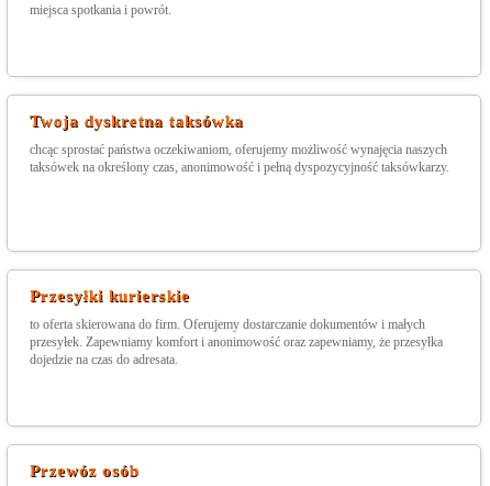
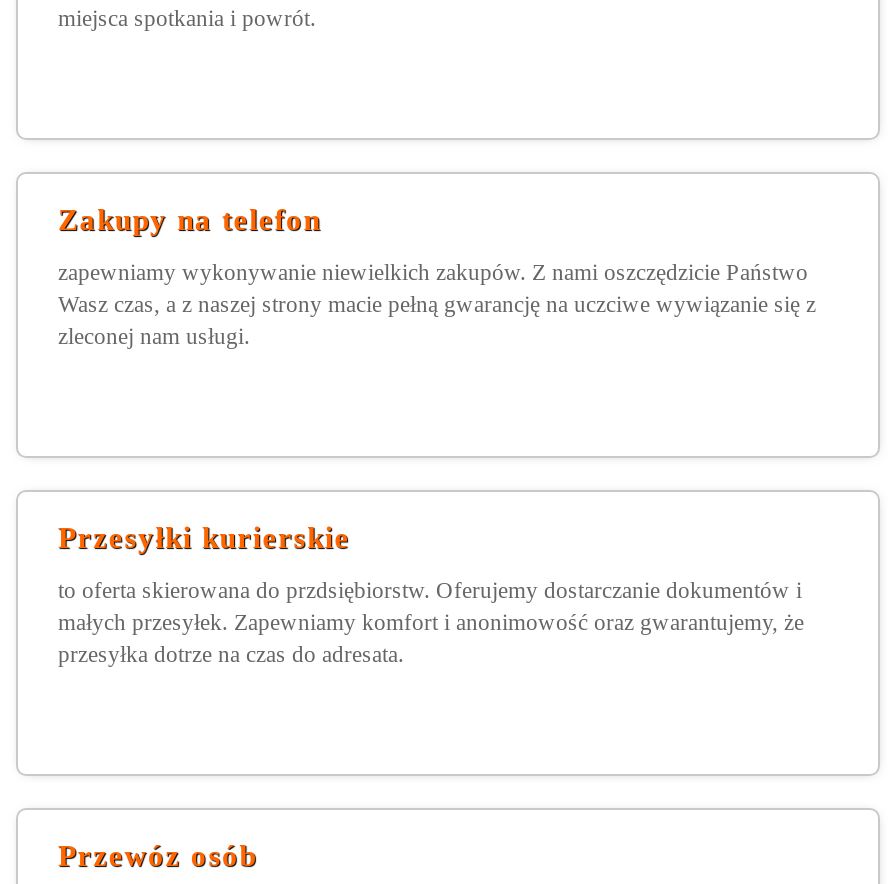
[30,112,244,130] Twoja dyskretna taksówka -> [58,204,321,236] Zakupy na telefon
[30,143,449,174] chcąc sprostać państwa oczekiwaniom, oferujemy możliwość wynajęcia naszych | taksówek na określony czas, anonimowość i pełną dyspozycyjność taksówkarzy. -> [58,260,816,348] zapewniamy wykonywanie niewielkich zakupów. Z nami oszczędzicie Państwo | Wasz czas, a z naszej strony macie pełną gwarancję na uczciwe wywiązanie się z | zleconej nam usługi.
[30,318,443,366] to oferta skierowana do firm. Oferujemy dostarczanie dokumentów i małych | przesyłek. Zapewniamy komfort i anonimowość oraz zapewniamy, że przesyłka | dojedzie na czas do adresata. -> [58,578,804,666] to oferta skierowana do przdsiębiorstw. Oferujemy dostarczanie dokumentów i | małych przesyłek. Zapewniamy komfort i anonimowość oraz gwarantujemy, że | przesyłka dotrze na czas do adresata.

